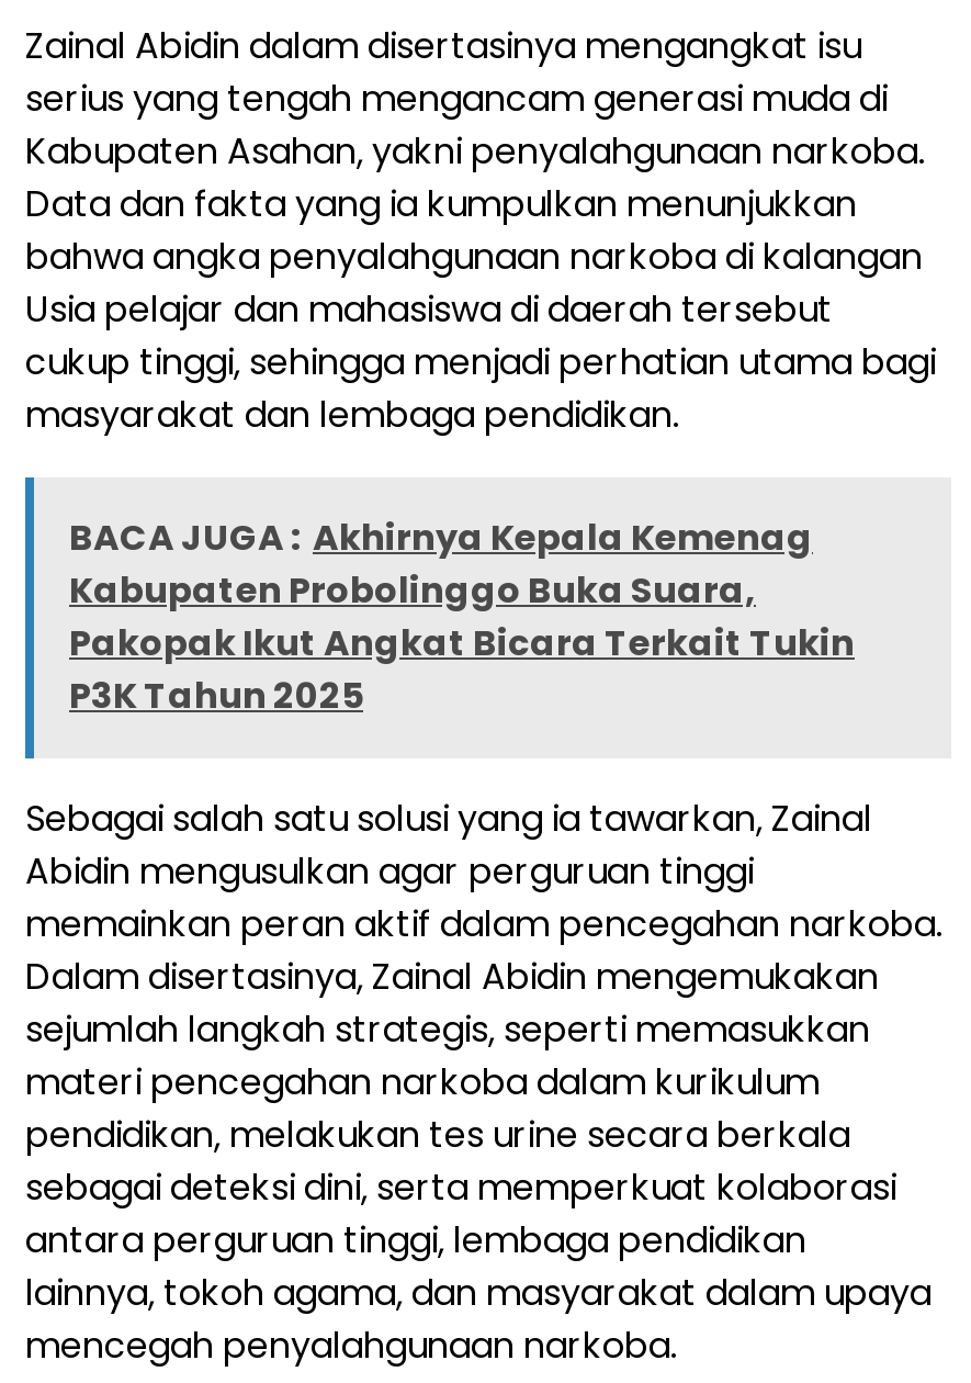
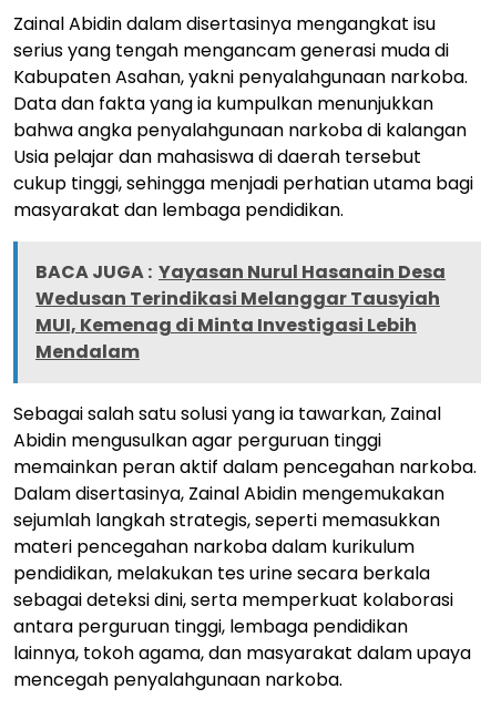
[69,512,855,721] BACA JUGA : Akhirnya Kepala Kemenag | Kabupaten Probolinggo Buka Suara, | Pakopak Ikut Angkat Bicara Terkait Tukin | P3K Tahun 2025 -> [35,259,446,364] BACA JUGA : Yayasan Nurul Hasanain Desa | Wedusan Terindikasi Melanggar Tausyiah | MUI, Kemenag di Minta Investigasi Lebih | Mendalam

